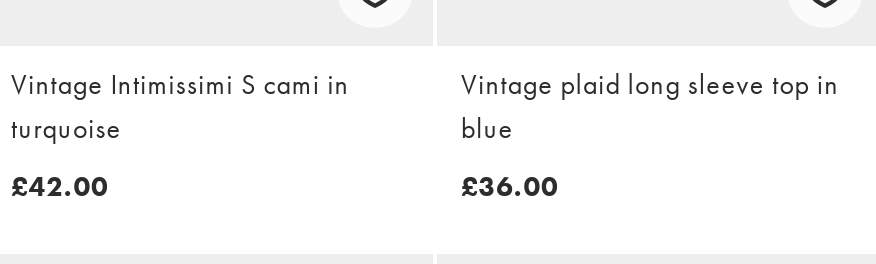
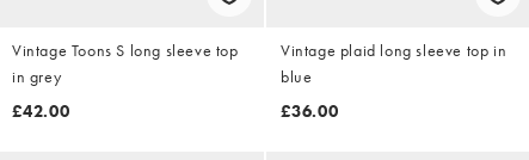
[11,65,350,145] Vintage Intimissimi S cami in | turquoise -> [12,39,238,87] Vintage Toons S long sleeve top | in grey

